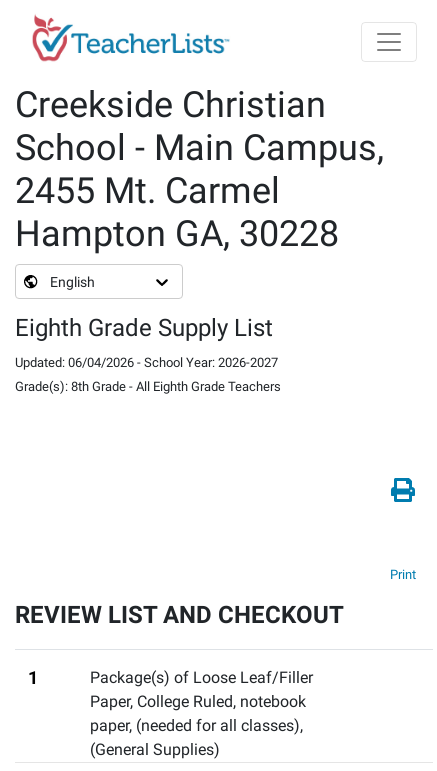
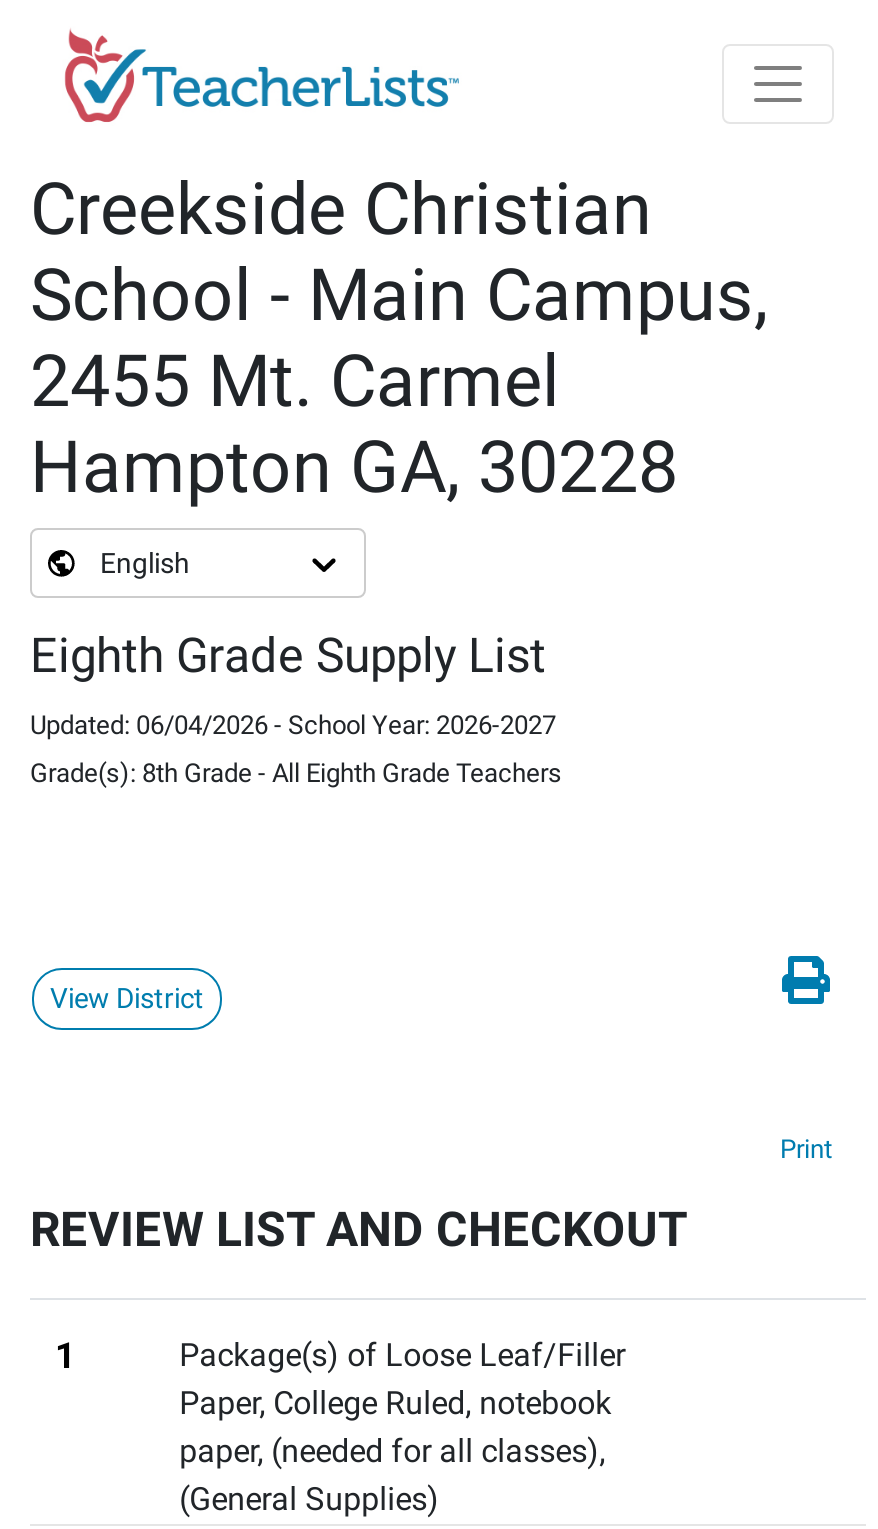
none -> [50,982,204,1014] View District

